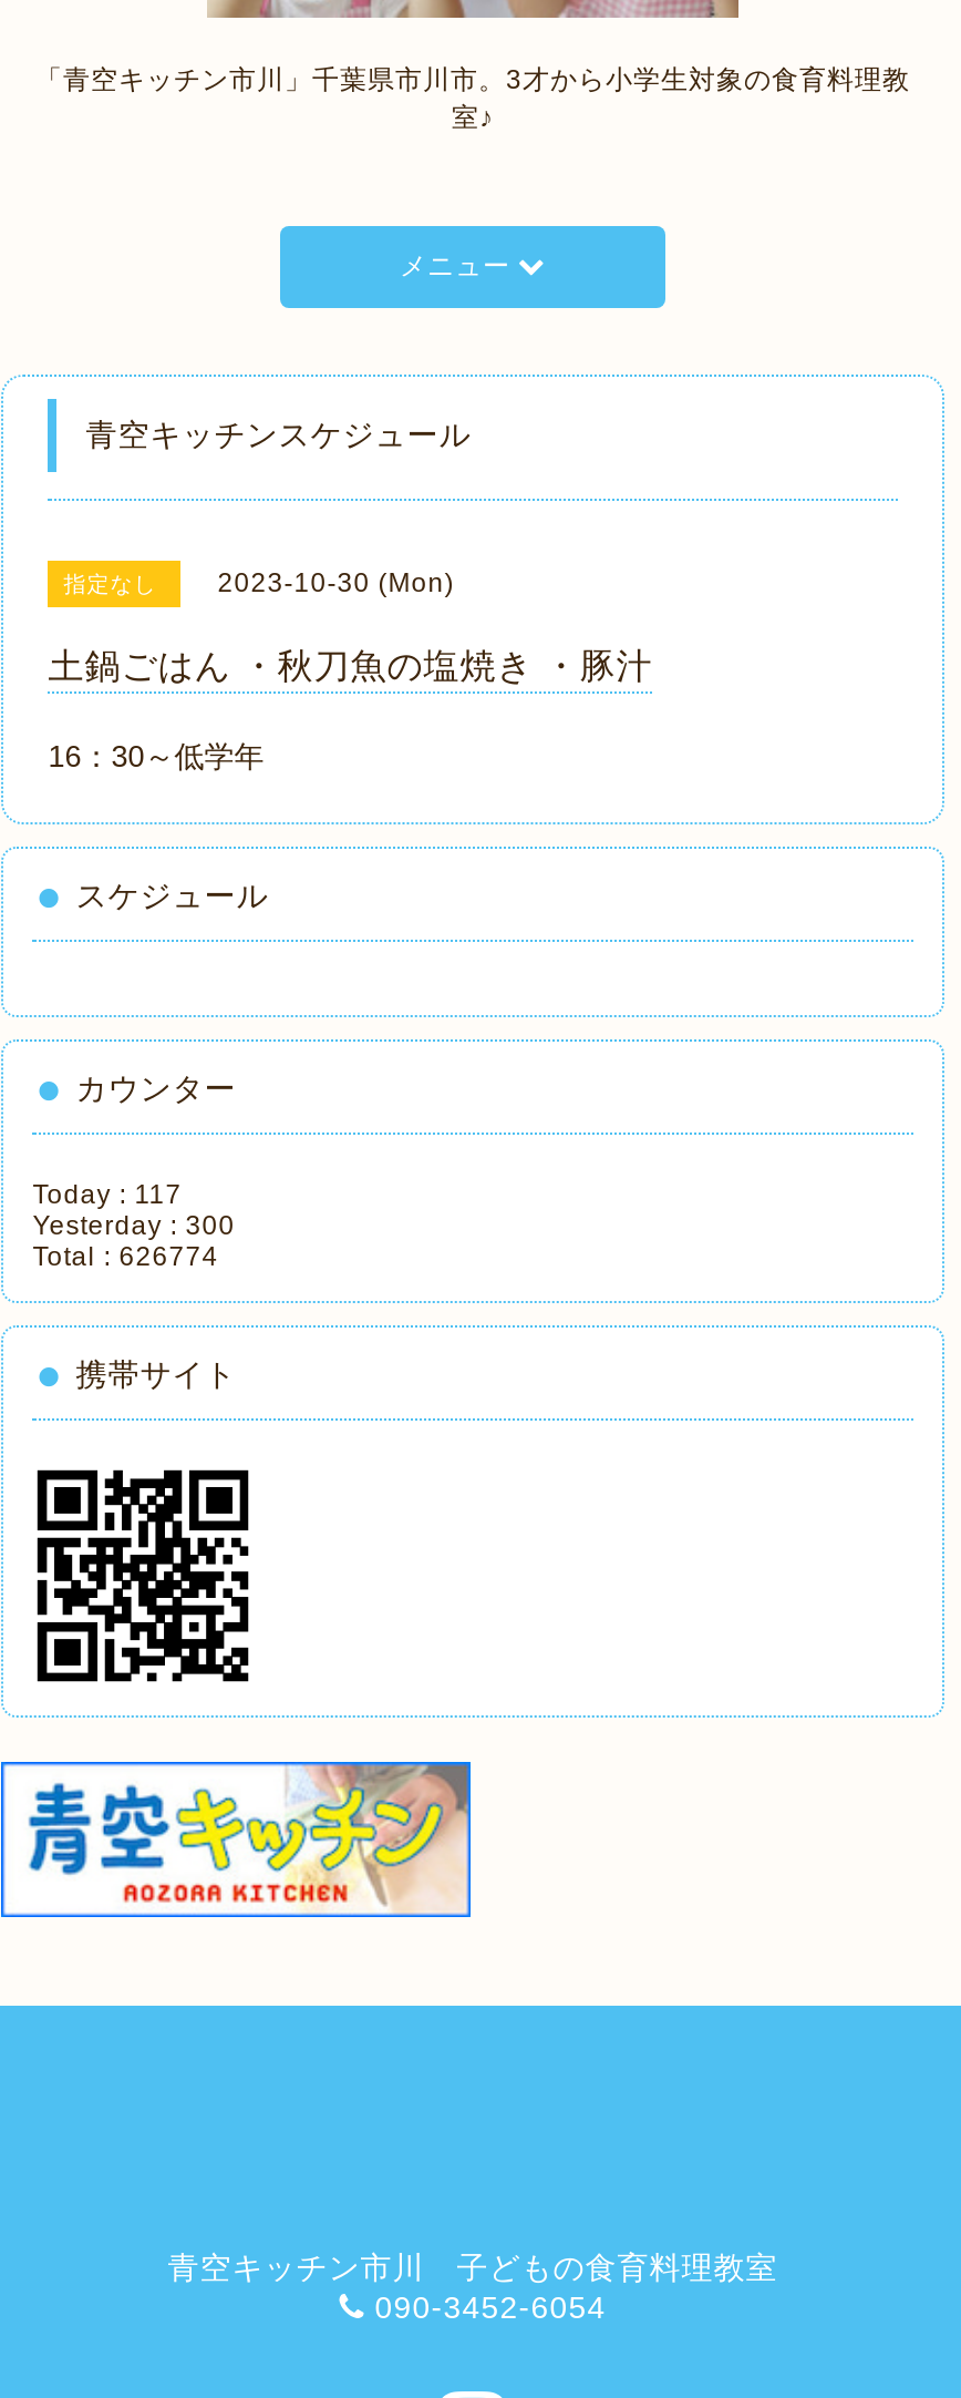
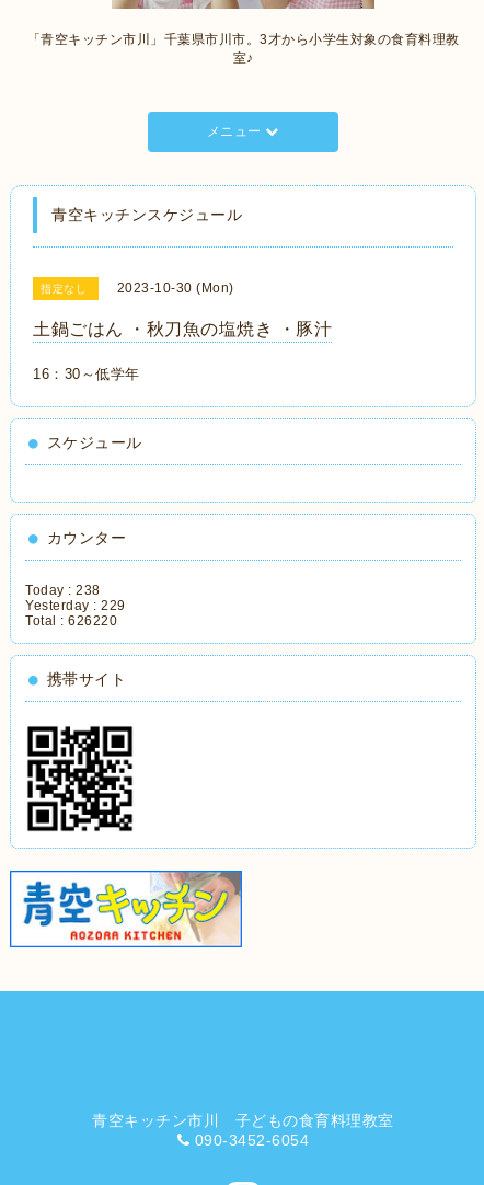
[33,1179,182,1210] Today : 117 -> [25,583,100,598] Today : 238
[33,1210,235,1241] Yesterday : 300 -> [25,598,126,613] Yesterday : 229
[33,1241,219,1272] Total : 626774 -> [25,613,117,629] Total : 626220

